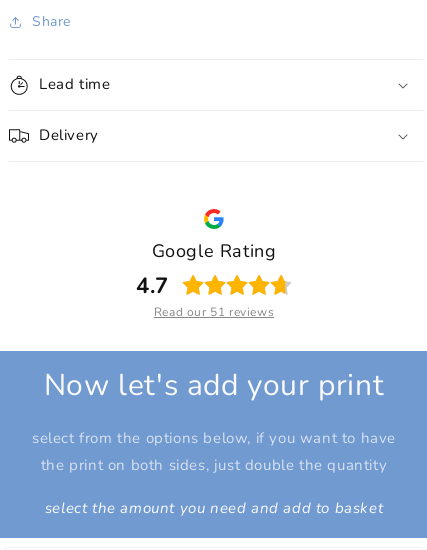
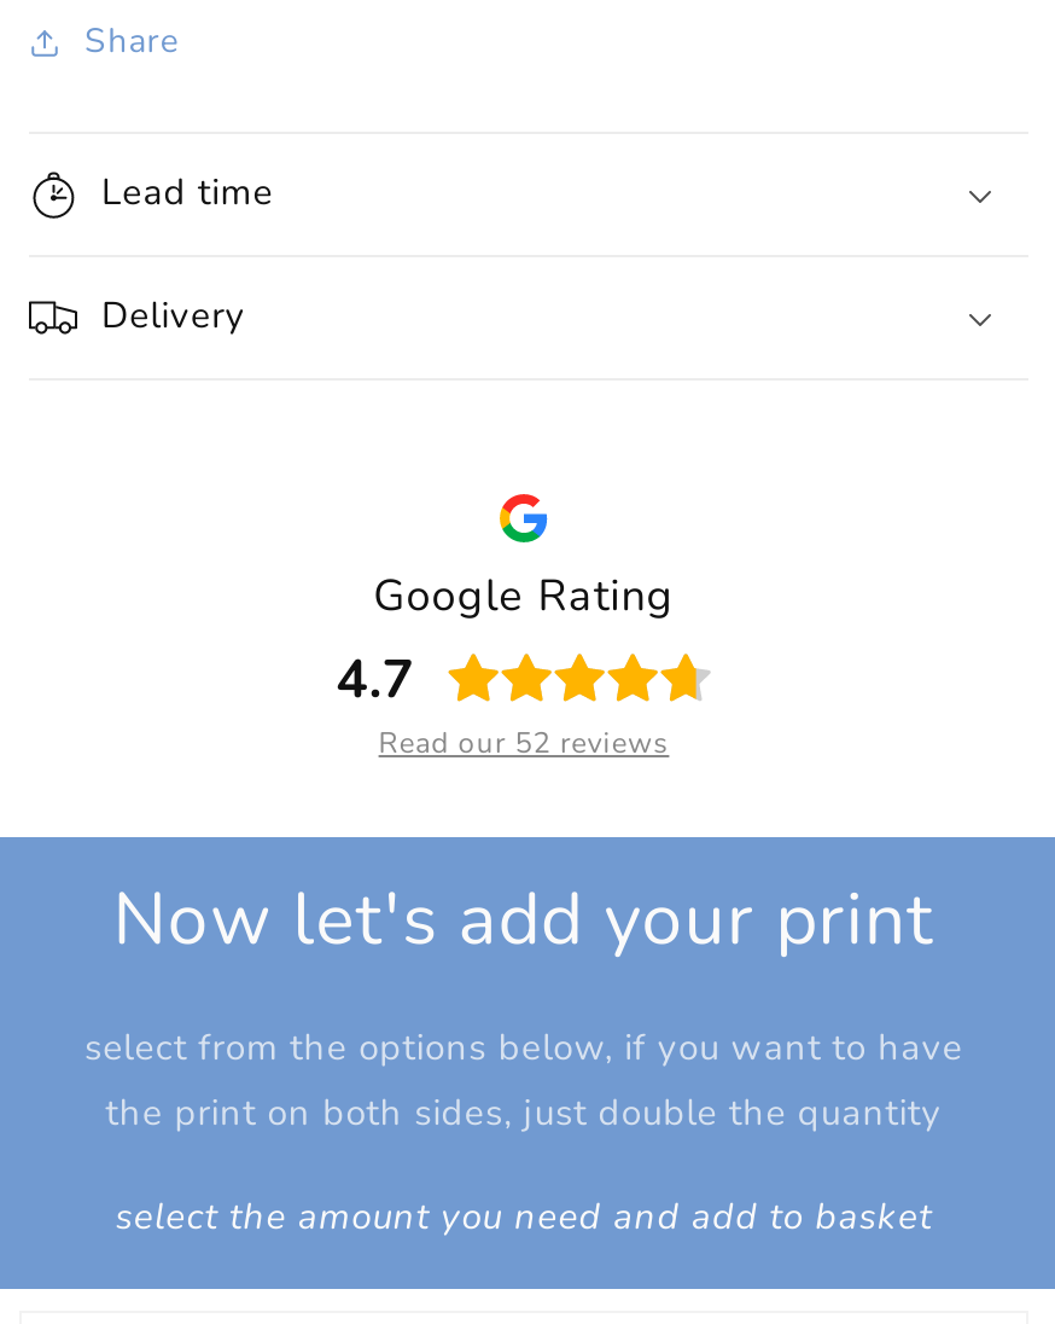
[154,304,274,320] Read our 51 reviews -> [379,724,669,763] Read our 52 reviews

